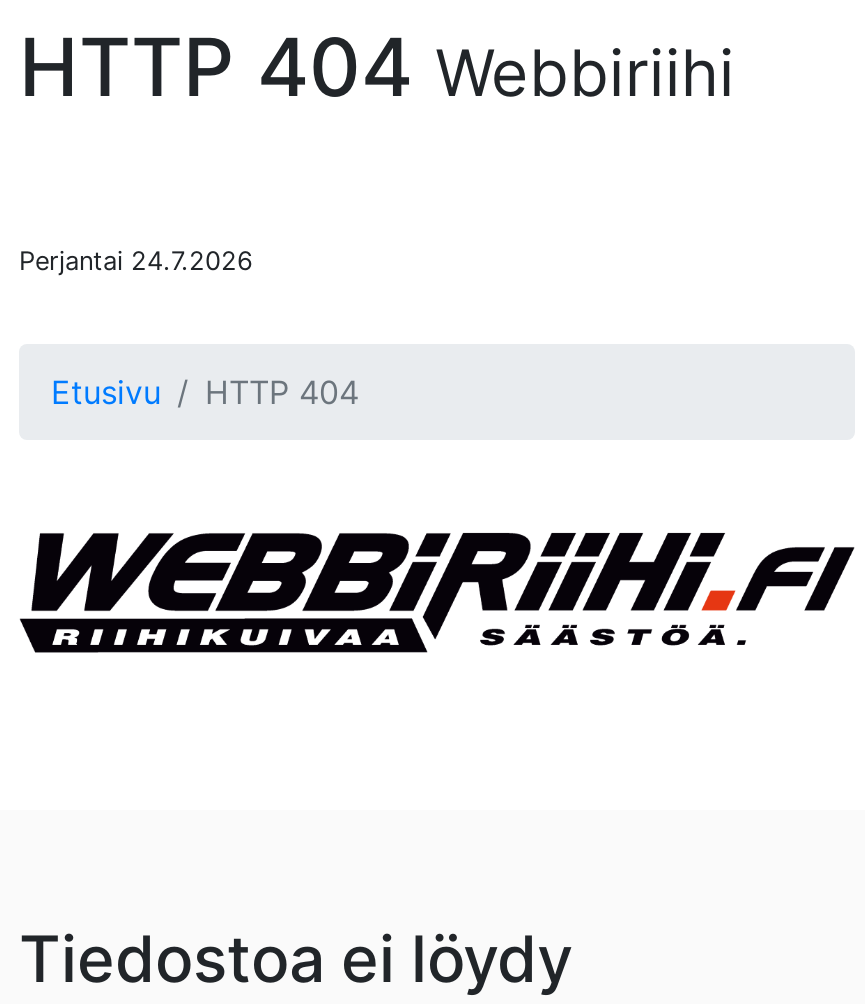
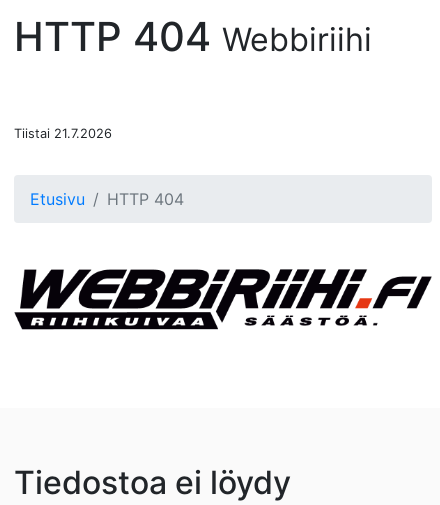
[19,246,253,276] Perjantai 24.7.2026 -> [14,126,112,141] Tiistai 21.7.2026

